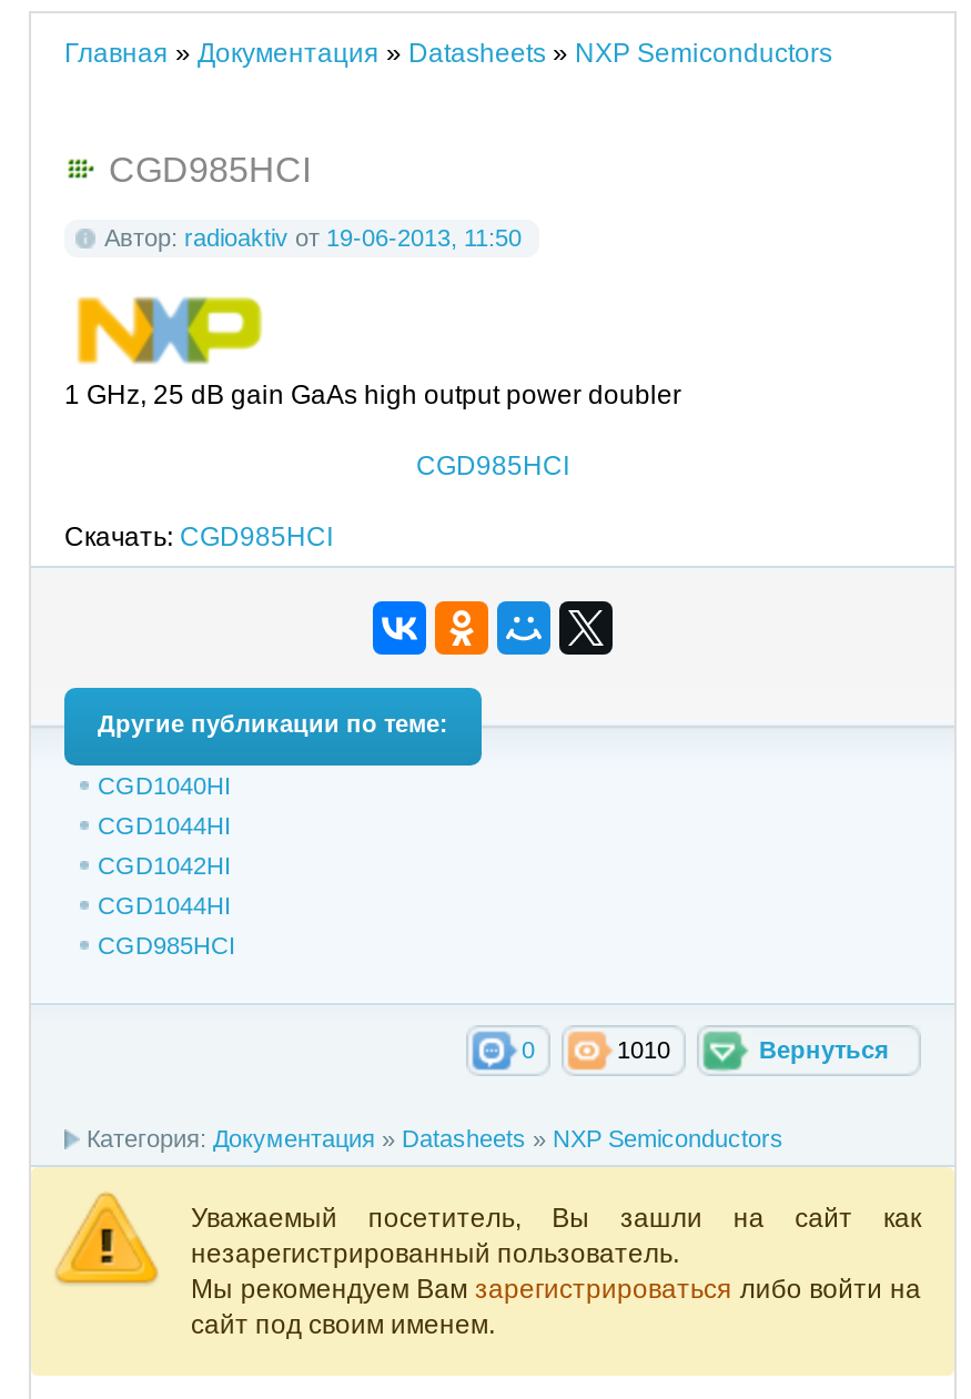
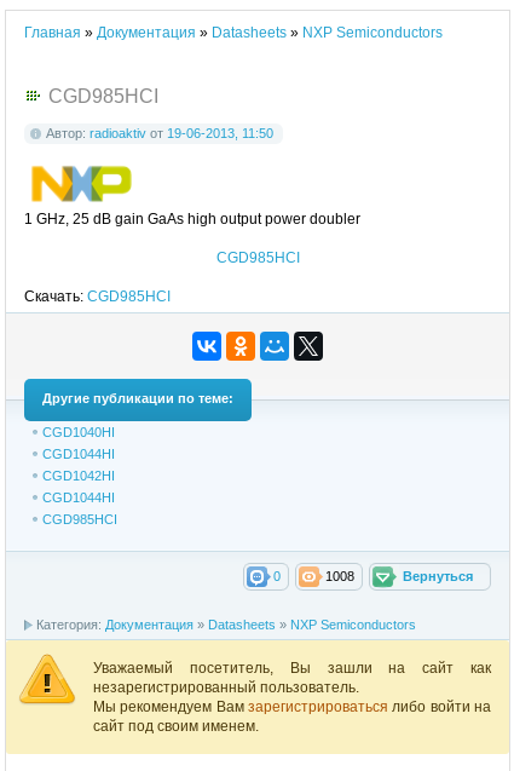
[617,1036,670,1063] 1010 -> [325,569,354,583] 1008

